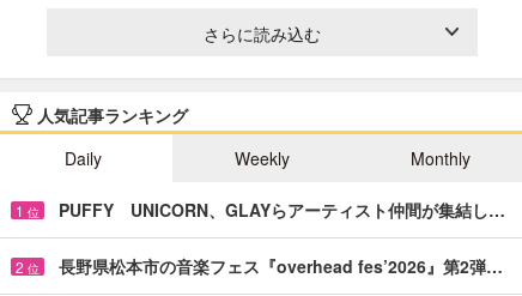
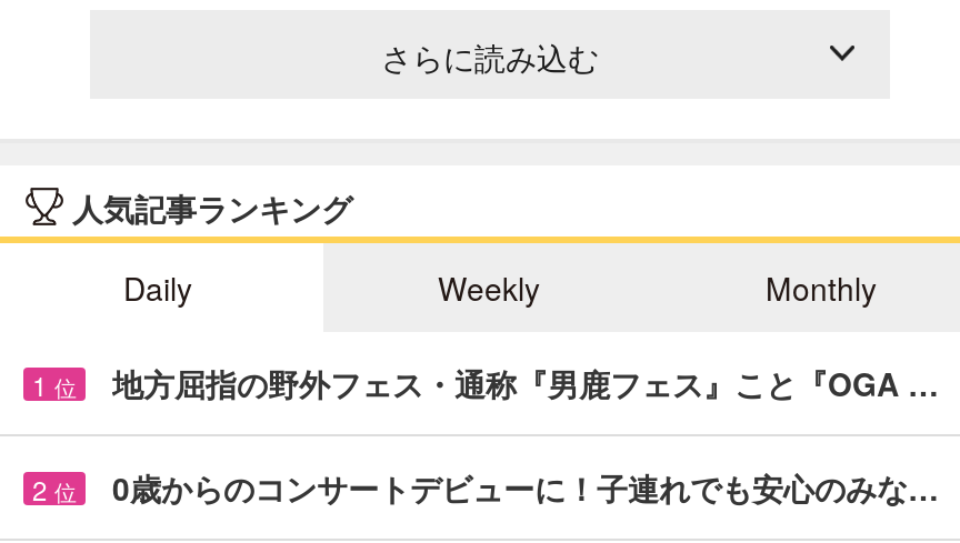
[59,197,505,221] PUFFY UNICORN、GLAYらアーティスト仲間が集結し… -> [112,360,939,405] 地方屈指の野外フェス・通称『男鹿フェス』こと『OGA …
[59,254,503,278] 長野県松本市の音楽フェス『overhead fes’2026』第2弾… -> [112,465,939,509] 0歳からのコンサートデビューに！子連れでも安心のみな…

